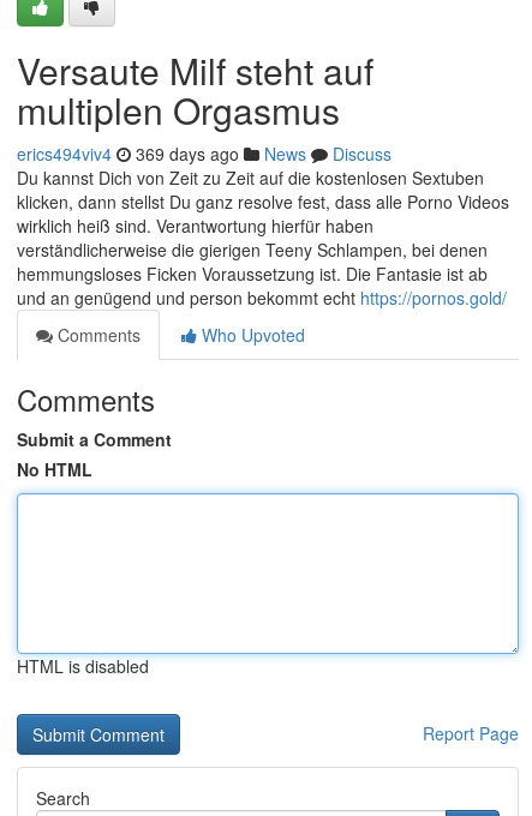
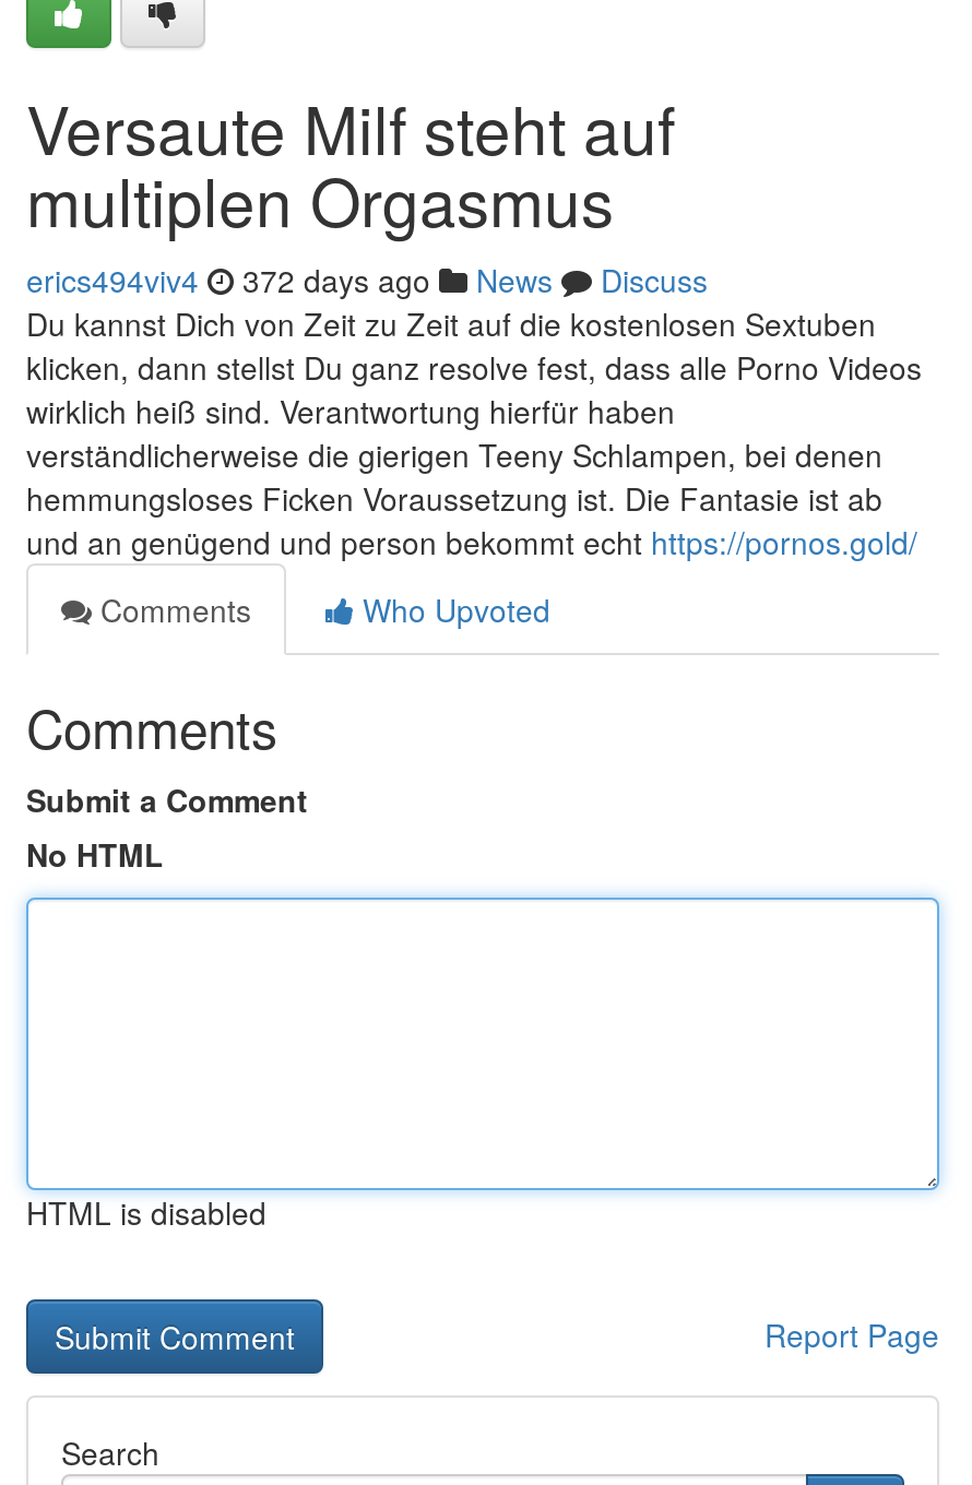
[17,142,391,166] erics494viv4 369 days ago News Discuss -> [26,258,708,301] erics494viv4 372 days ago News Discuss

